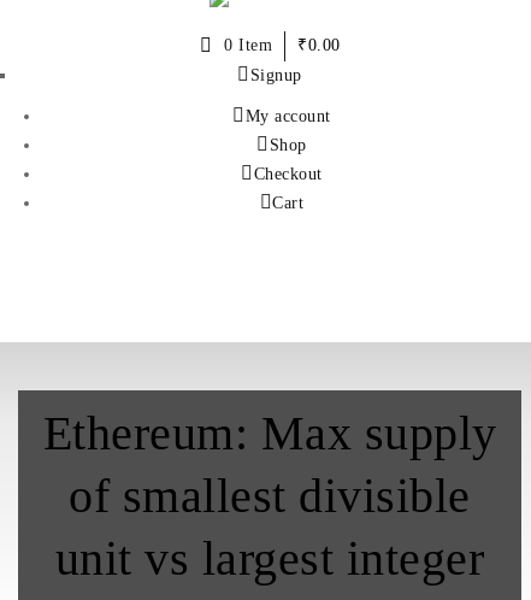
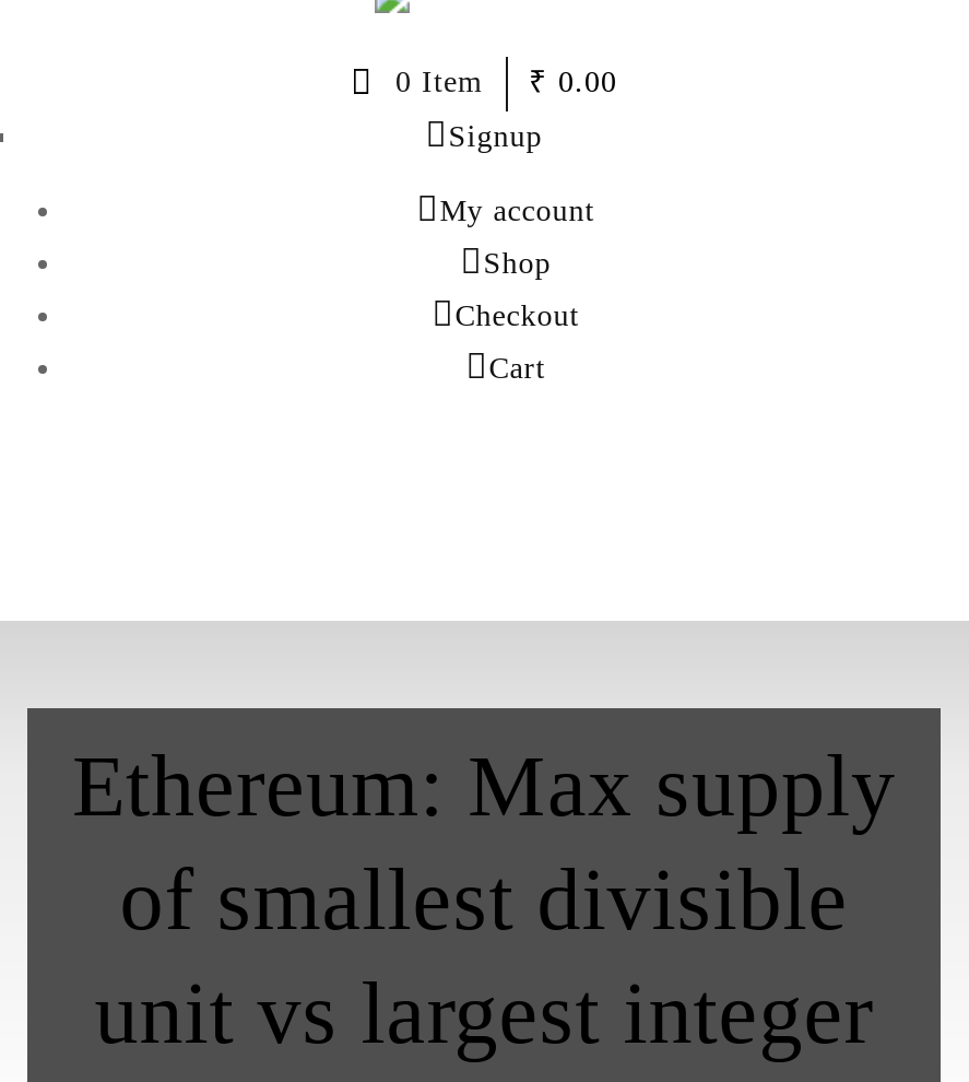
[224,36,340,54] 0 Item ₹0.00 -> [395,66,617,98] 0 Item ₹ 0.00

